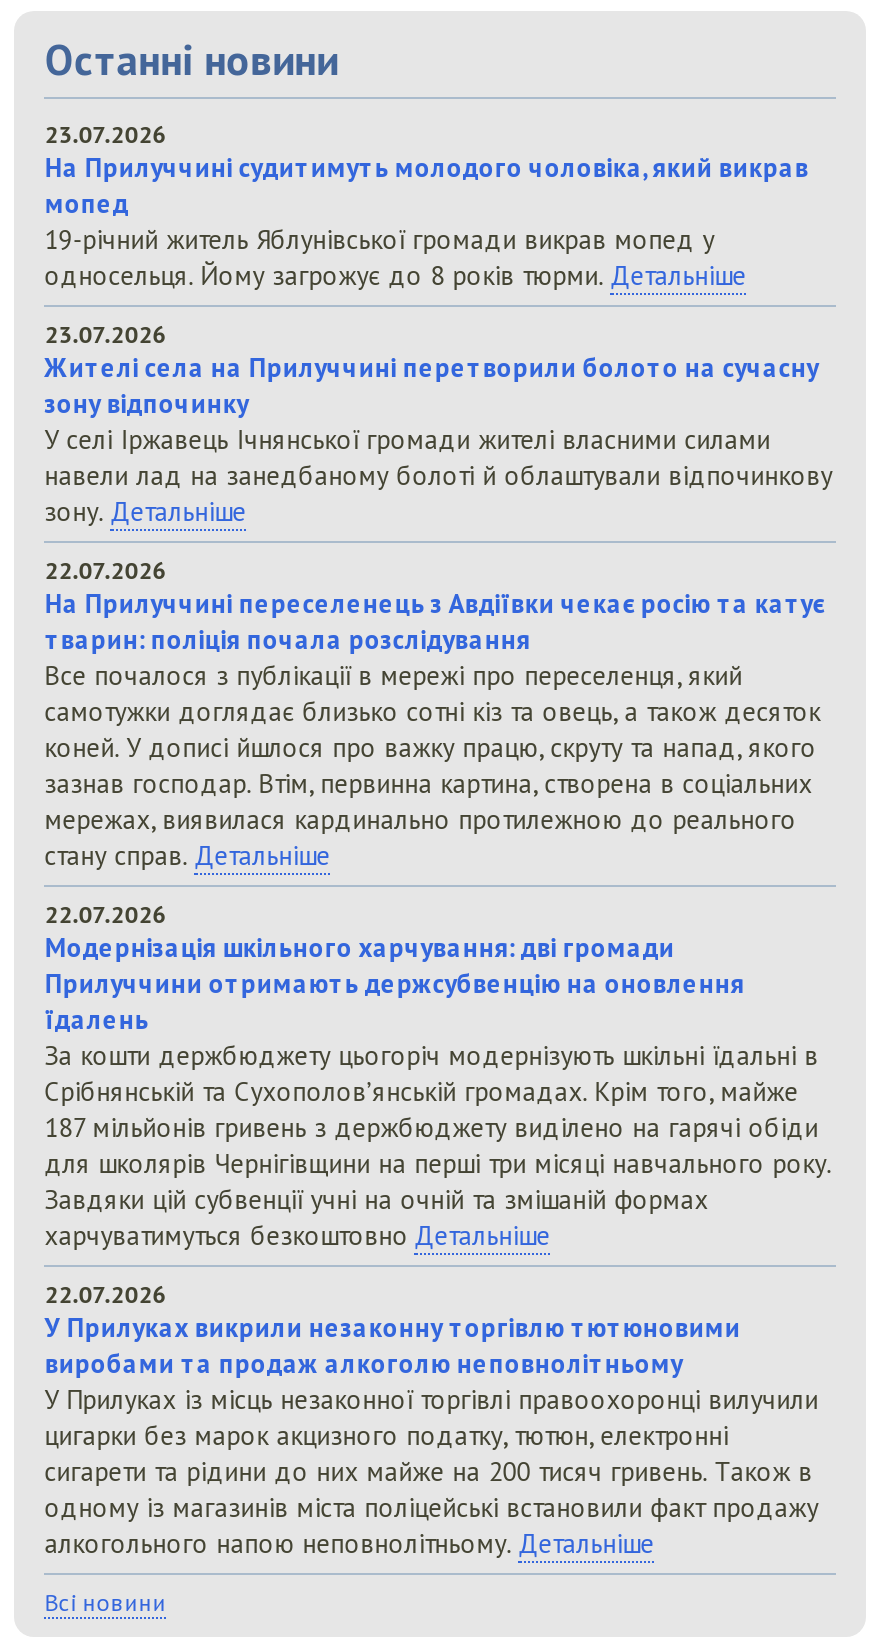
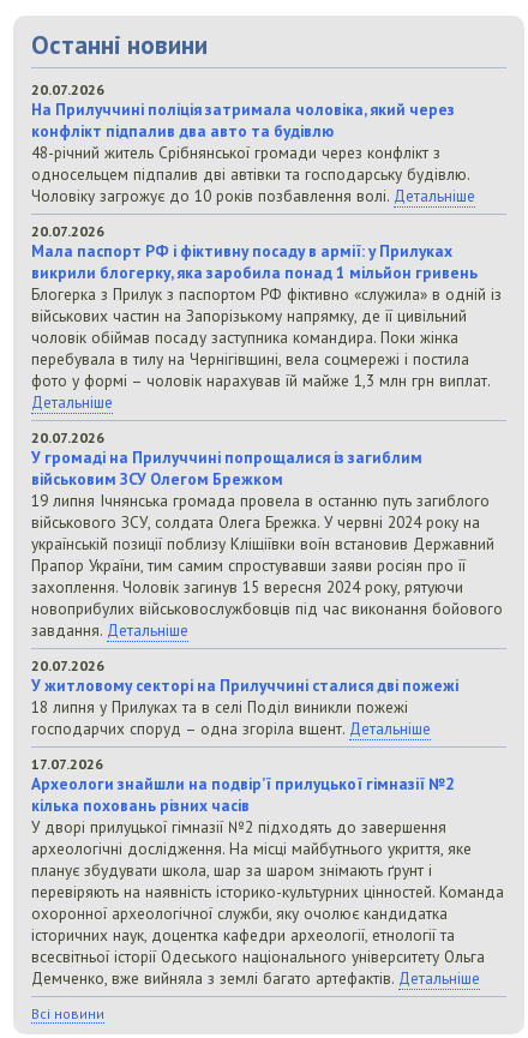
[44,119,808,293] 23.07.2026 | На Прилуччині судитимуть молодого чоловіка, який викрав | мопед | 19-річний житель Яблунівської громади викрав мопед у | односельця. Йому загрожує до 8 років тюрми. Детальніше -> [31,80,475,206] 20.07.2026 | На Прилуччині поліція затримала чоловіка, який через | конфлікт підпалив два авто та будівлю | 48-річний житель Срібнянської громади через конфлікт з | односельцем підпалив дві автівки та господарську будівлю. | Чоловіку загрожує до 10 років позбавлення волі. Детальніше
[44,319,832,529] 23.07.2026 | Жителі села на Прилуччині перетворили болото на сучасну | зону відпочинку | У селі Іржавець Ічнянської громади жителі власними силами | навели лад на занедбаному болоті й облаштували відпочинкову | зону. Детальніше -> [31,222,502,413] 20.07.2026 | Мала паспорт РФ і фіктивну посаду в армії: у Прилуках | викрили блогерку, яка заробила понад 1 мільйон гривень | Блогерка з Прилук з паспортом РФ фіктивно «служила» в одній із | військових частин на Запорізькому напрямку, де її цивільний | чоловік обіймав посаду заступника командира. Поки жінка | перебувала в тилу на Чернігівщині, вела соцмережі і постила | фото у формі – чоловік нарахував їй майже 1,3 млн грн виплат. | Детальніше
[44,555,824,873] 22.07.2026 | На Прилуччині переселенець з Авдіївки чекає росію та катує | тварин: поліція почала розслідування | Все почалося з публікації в мережі про переселенця, який | самотужки доглядає близько сотні кіз та овець, а також десяток | коней. У дописі йшлося про важку працю, скруту та напад, якого | зазнав господар. Втім, первинна картина, створена в соціальних | мережах, виявилася кардинально протилежною до реального | стану справ. Детальніше -> [31,428,503,641] 20.07.2026 | У громаді на Прилуччині попрощалися із загиблим | військовим ЗСУ Олегом Брежком | 19 липня Ічнянська громада провела в останню путь загиблого | військового ЗСУ, солдата Олега Брежка. У червні 2024 року на | українській позиції поблизу Кліщіївки воїн встановив Державний | Прапор України, тим самим спростувавши заяви росіян про її | захоплення. Чоловік загинув 15 вересня 2024 року, рятуючи | новоприбулих військовослужбовців під час виконання бойового | завдання. Детальніше
[44,899,830,1253] 22.07.2026 | Модернізація шкільного харчування: дві громади | Прилуччини отримають держсубвенцію на оновлення | їдалень | За кошти держбюджету цьогоріч модернізують шкільні їдальні в | Срібнянській та Сухополов’янській громадах. Крім того, майже | 187 мільйонів гривень з держбюджету виділено на гарячі обіди | для школярів Чернігівщини на перші три місяці навчального року. | Завдяки цій субвенції учні на очній та змішаній формах | харчуватимуться безкоштовно Детальніше -> [31,656,459,739] 20.07.2026 | У житловому секторі на Прилуччині сталися дві пожежі | 18 липня у Прилуках та в селі Поділ виникли пожежі | господарчих споруд – одна згоріла вщент. Детальніше
[44,1279,818,1561] 22.07.2026 | У Прилуках викрили незаконну торгівлю тютюновими | виробами та продаж алкоголю неповнолітньому | У Прилуках із місць незаконної торгівлі правоохоронці вилучили | цигарки без марок акцизного податку, тютюн, електронні | сигарети та рідини до них майже на 200 тисяч гривень. Також в | одному із магазинів міста поліцейські встановили факт продажу | алкогольного напою неповнолітньому. Детальніше -> [31,755,504,989] 17.07.2026 | Археологи знайшли на подвір’ї прилуцької гімназії №2 | кілька поховань різних часів | У дворі прилуцької гімназії №2 підходять до завершення | археологічні дослідження. На місці майбутнього укриття, яке | планує збудувати школа, шар за шаром знімають ґрунт і | перевіряють на наявність історико-культурних цінностей. Команда | охоронної археологічної служби, яку очолює кандидатка | історичних наук, доцентка кафедри археології, етнології та | всесвітньої історії Одеського національного університету Ольга | Демченко, вже вийняла з землі багато артефактів. Детальніше

